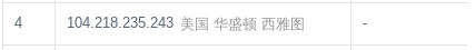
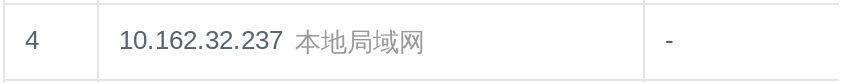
[67,15,305,32] 104.218.235.243 美国 华盛顿 西雅图 -> [119,25,425,56] 10.162.32.237 本地局域网

